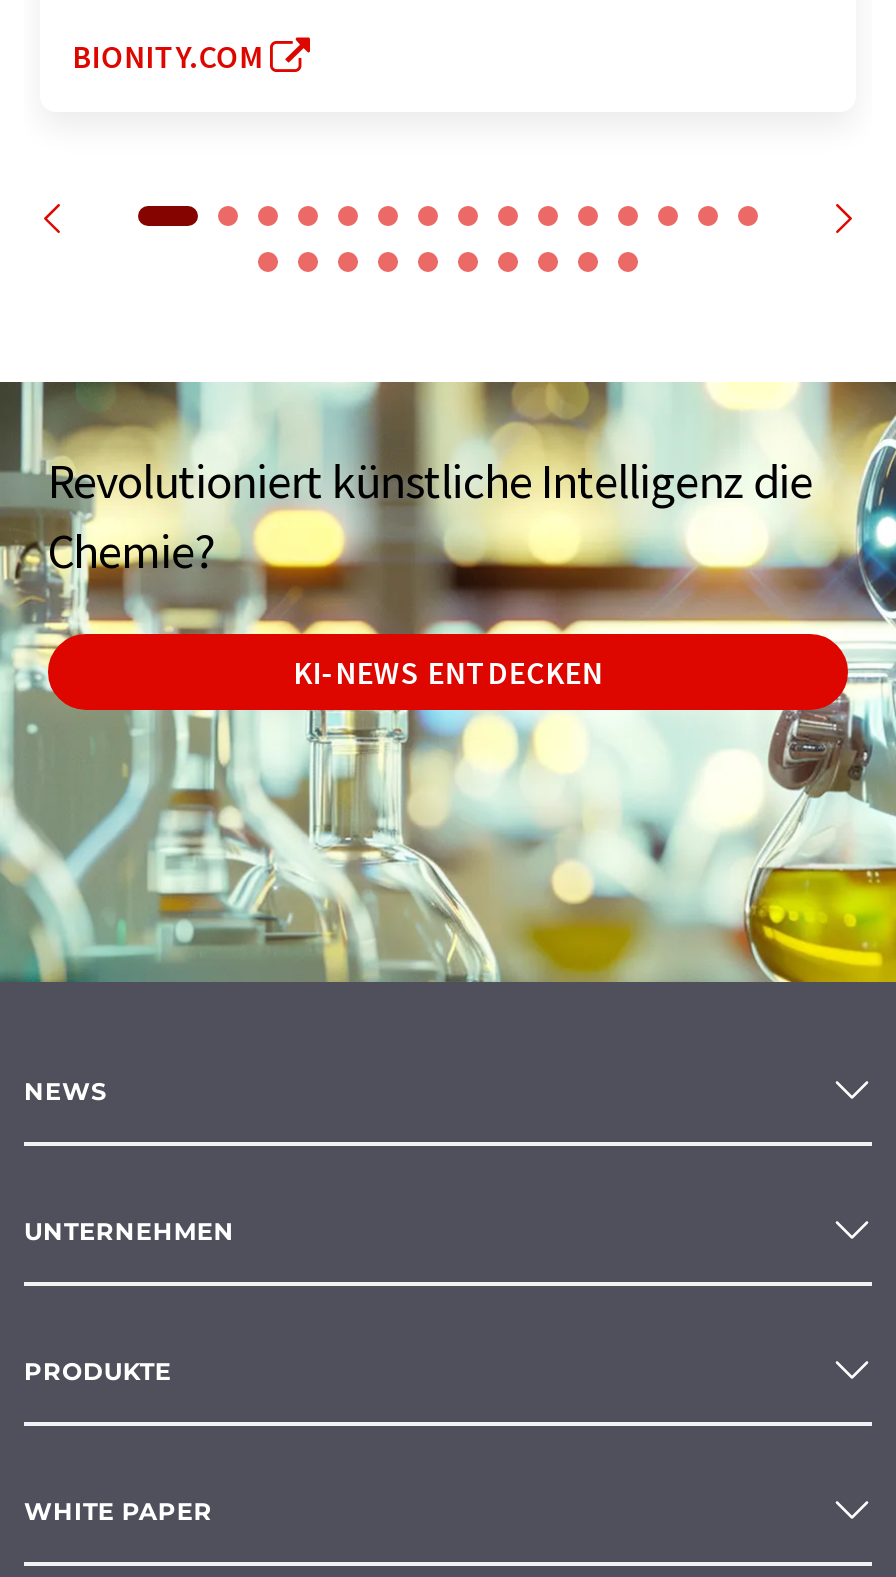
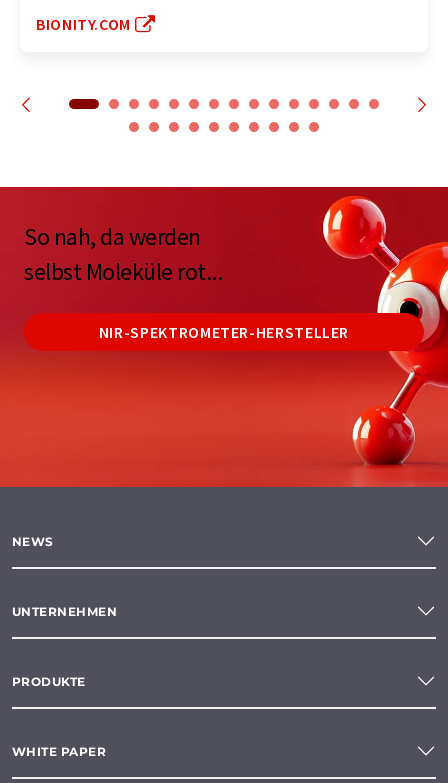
[6,380,890,984] [image] | Revolutioniert künstliche Intelligenz die | Chemie? -> [3,186,445,488] [image] | So nah, da werden | selbst Moleküle rot...
[293,653,603,693] KI-NEWS ENTDECKEN -> [99,322,349,342] NIR-SPEKTROMETER-HERSTELLER

